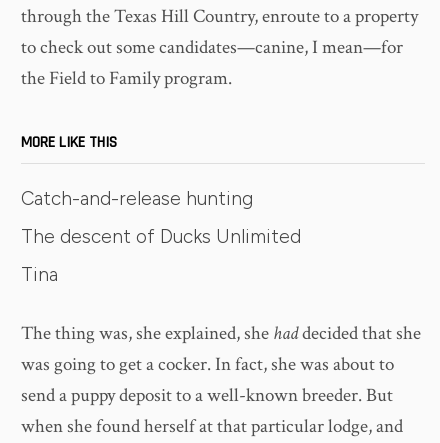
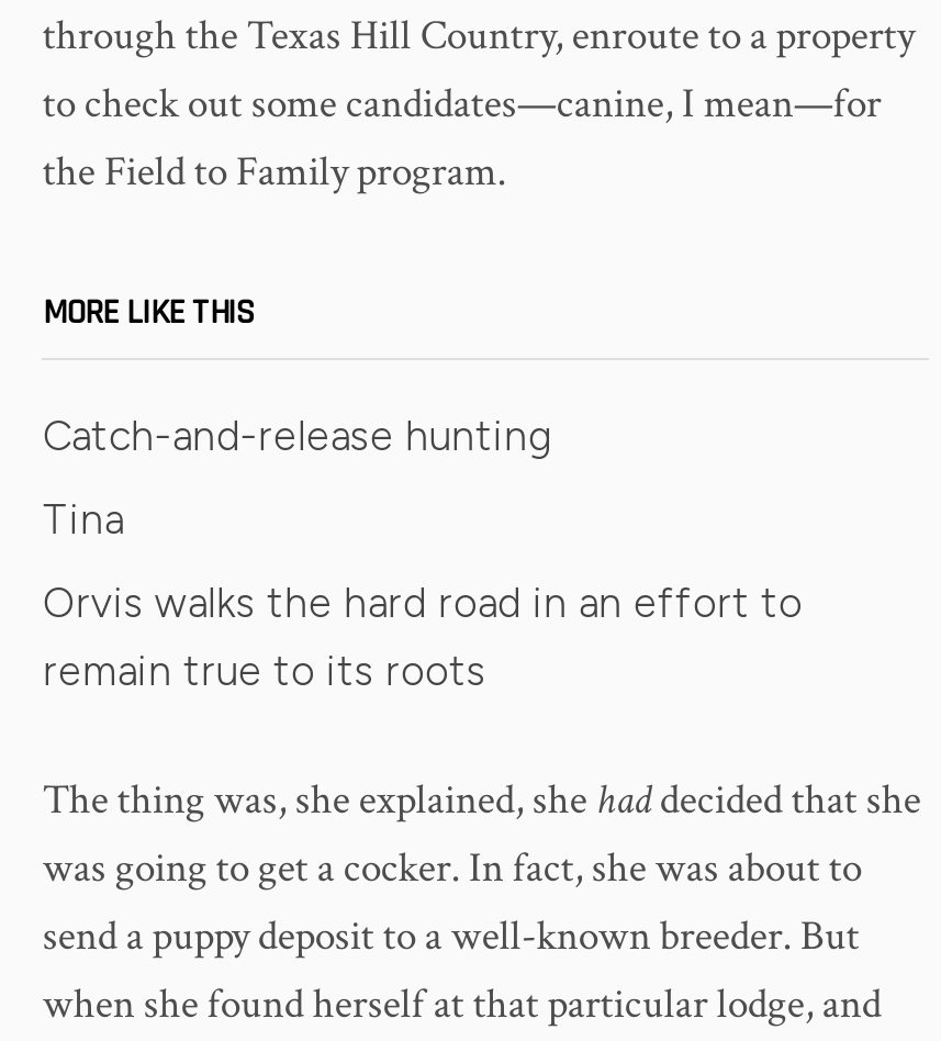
[21,225,301,248] The descent of Ducks Unlimited -> none
moved [21,263,58,286] -> [43,494,124,544]: Tina
none -> [43,577,802,696] Orvis walks the hard road in an effort to | remain true to its roots

